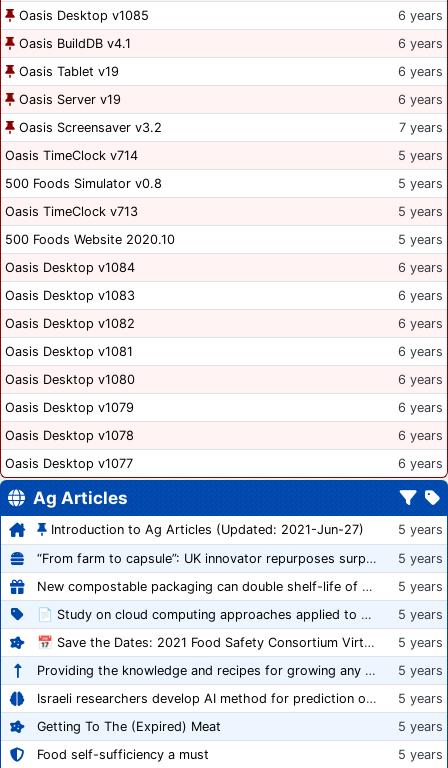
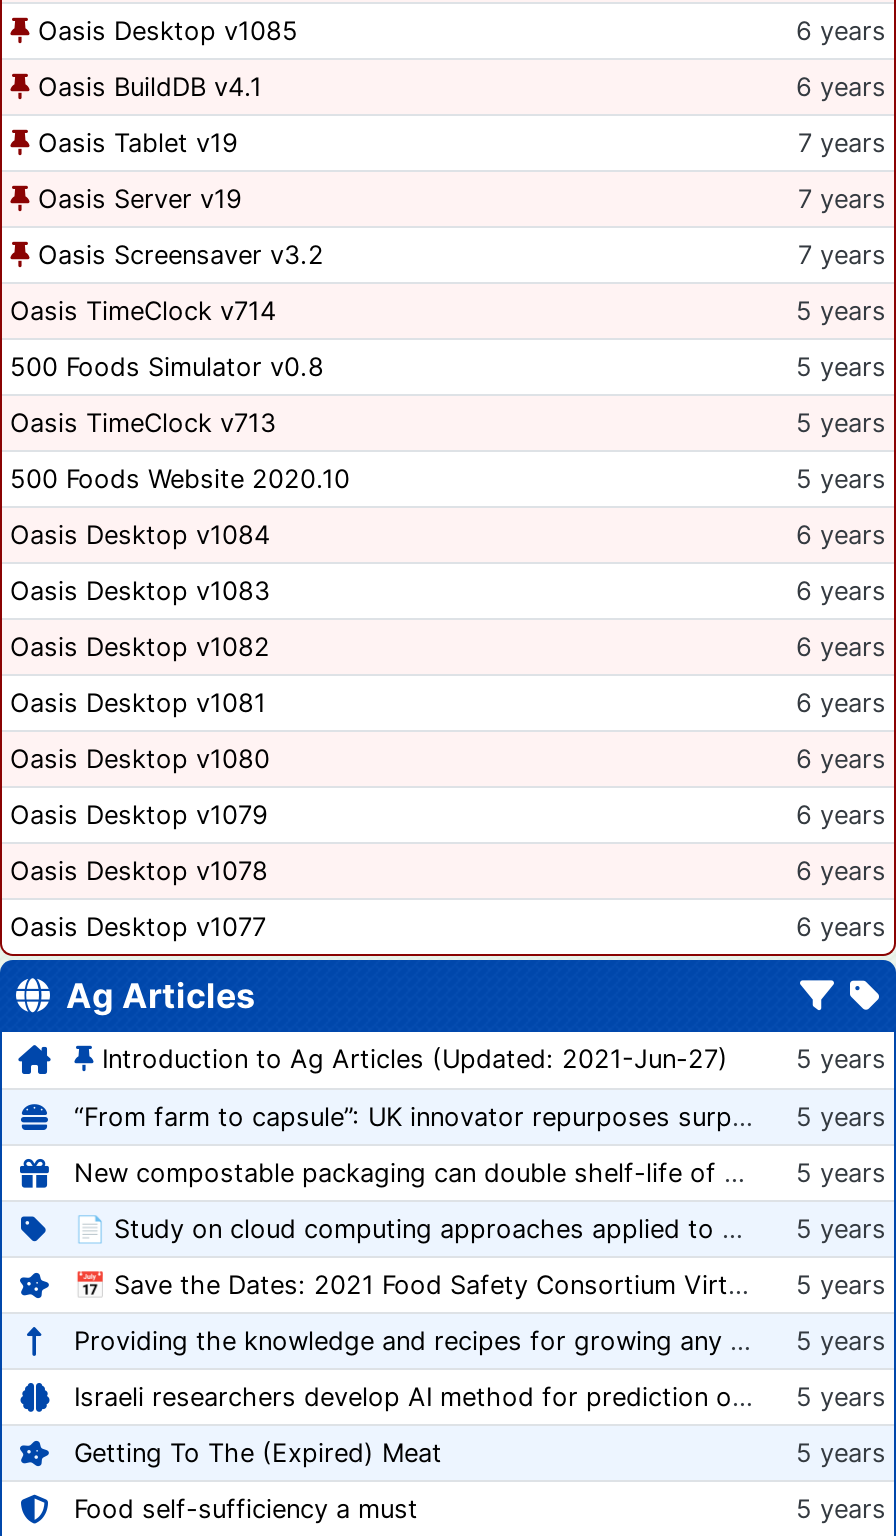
[398,64,443,79] 6 years -> [798,128,886,158] 7 years
[398,92,443,107] 6 years -> [798,184,886,214] 7 years

